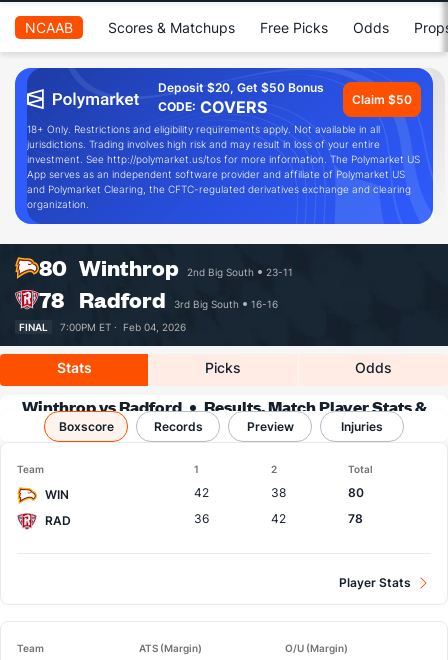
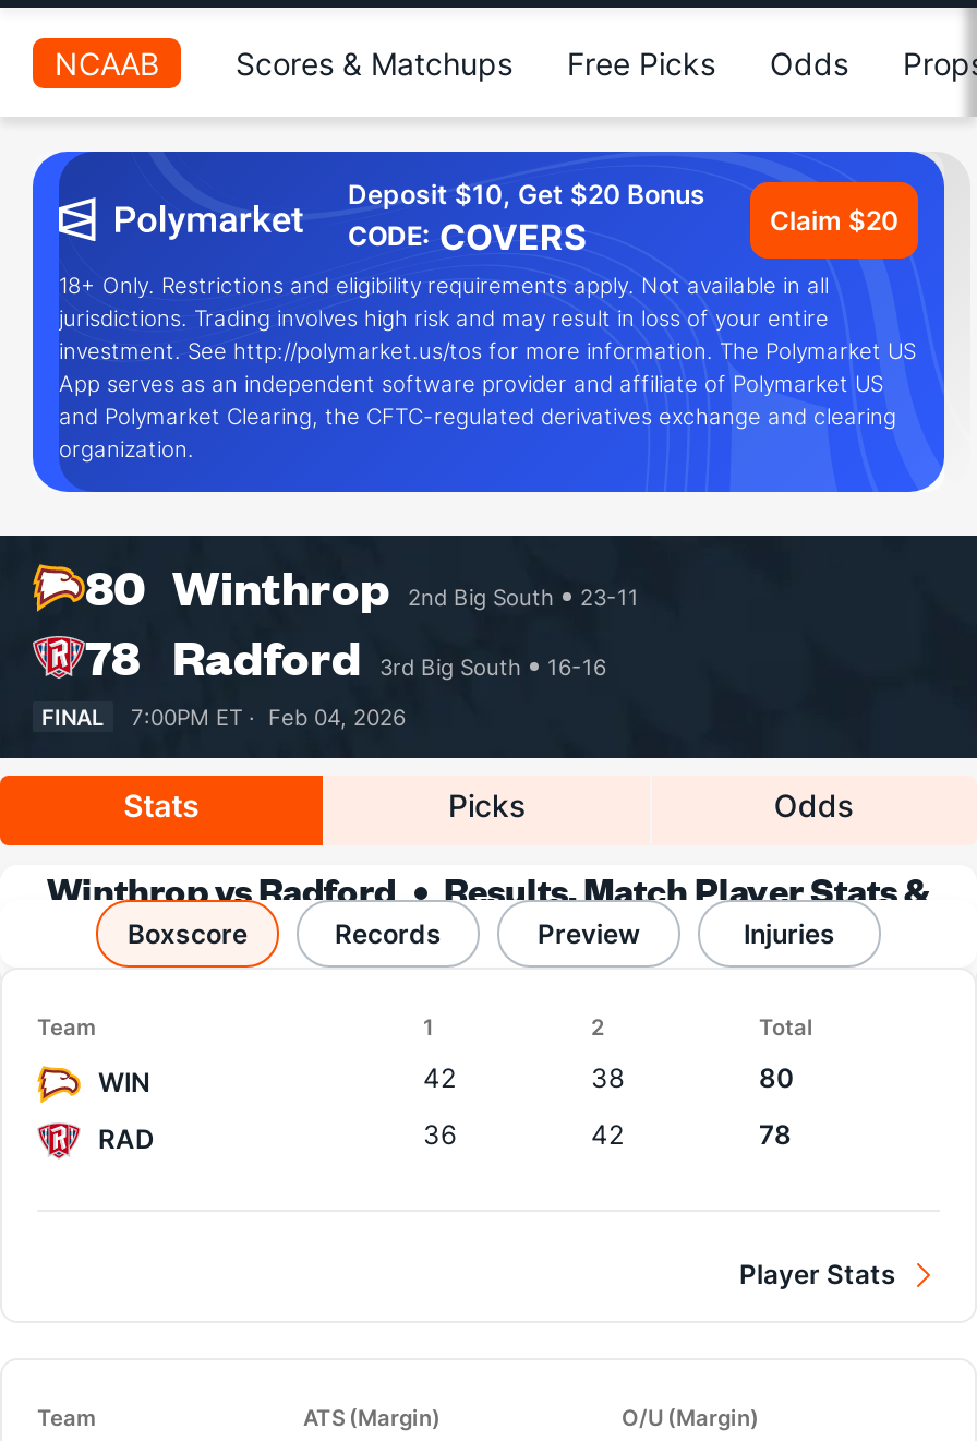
[158,80,324,95] Deposit $20, Get $50 Bonus -> [348,178,705,211] Deposit $10, Get $20 Bonus
[352,91,412,106] Claim $50 -> [770,203,898,236] Claim $20

